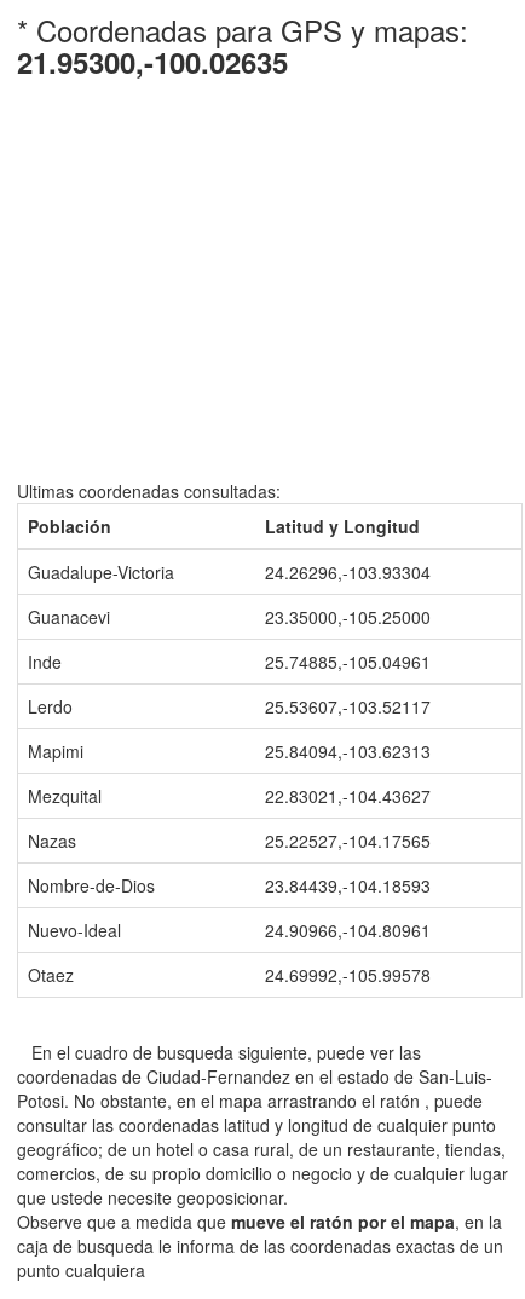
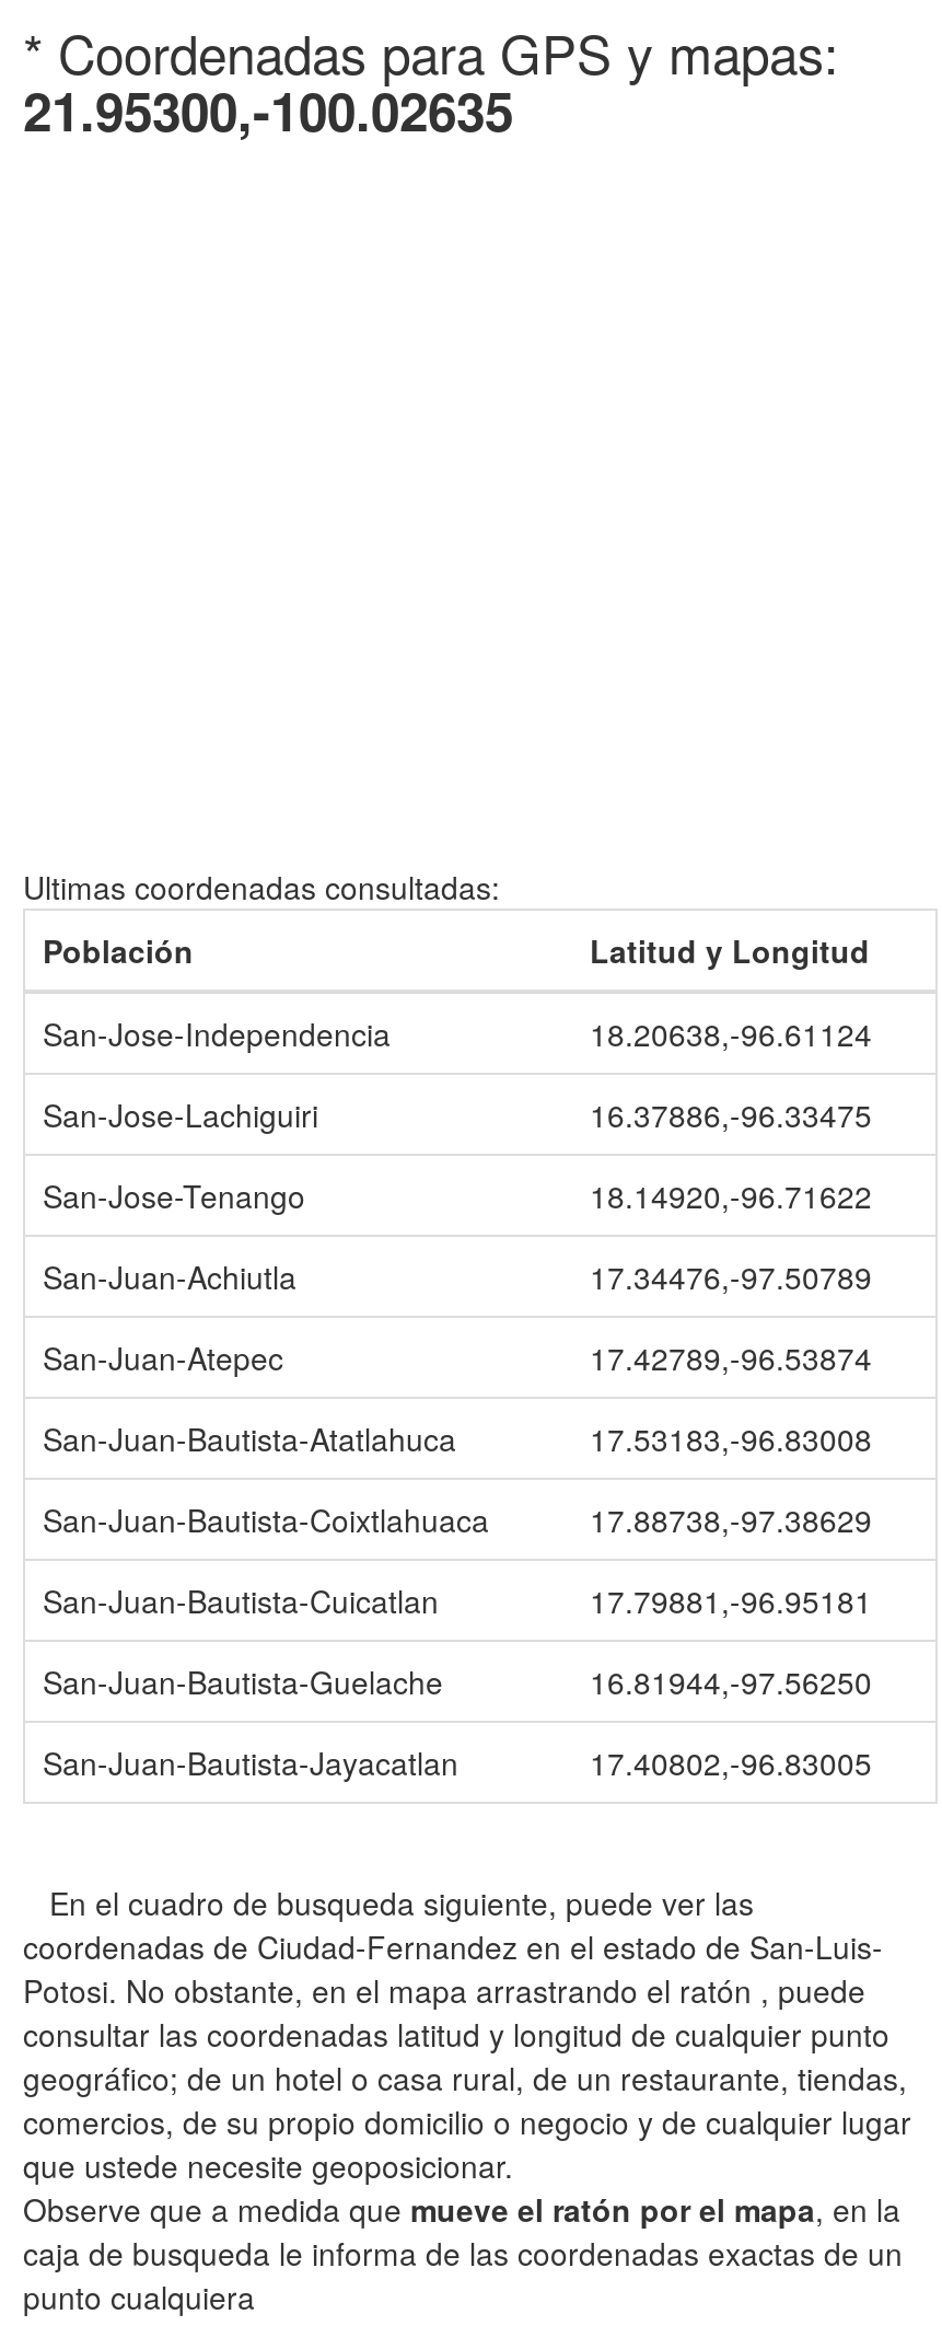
[28,560,431,584] Guadalupe-Victoria | 24.26296,-103.93304 -> [43,1011,872,1055] San-Jose-Independencia | 18.20638,-96.61124
[28,605,431,629] Guanacevi | 23.35000,-105.25000 -> [43,1092,872,1136] San-Jose-Lachiguiri | 16.37886,-96.33475
[28,649,431,674] Inde | 25.74885,-105.04961 -> [43,1173,872,1217] San-Jose-Tenango | 18.14920,-96.71622
[28,694,431,718] Lerdo | 25.53607,-103.52117 -> [43,1254,872,1298] San-Juan-Achiutla | 17.34476,-97.50789
[28,739,431,763] Mapimi | 25.84094,-103.62313 -> [43,1335,872,1379] San-Juan-Atepec | 17.42789,-96.53874
[28,784,431,808] Mezquital | 22.83021,-104.43627 -> [43,1416,872,1460] San-Juan-Bautista-Atatlahuca | 17.53183,-96.83008
[28,829,431,853] Nazas | 25.22527,-104.17565 -> [43,1497,872,1541] San-Juan-Bautista-Coixtlahuaca | 17.88738,-97.38629
[28,873,431,897] Nombre-de-Dios | 23.84439,-104.18593 -> [43,1578,872,1622] San-Juan-Bautista-Cuicatlan | 17.79881,-96.95181
[28,918,431,942] Nuevo-Ideal | 24.90966,-104.80961 -> [43,1659,872,1703] San-Juan-Bautista-Guelache | 16.81944,-97.56250
[28,963,431,987] Otaez | 24.69992,-105.99578 -> [43,1740,872,1784] San-Juan-Bautista-Jayacatlan | 17.40802,-96.83005

